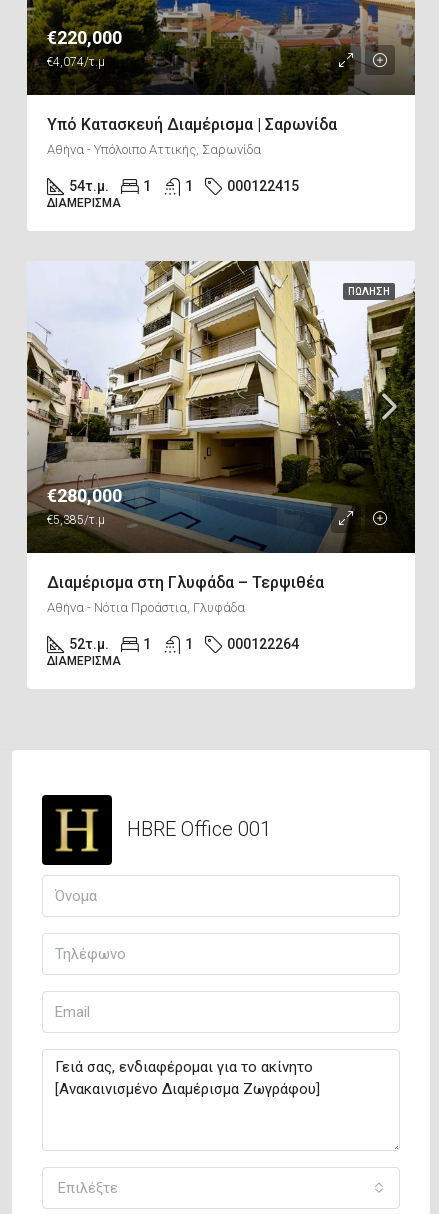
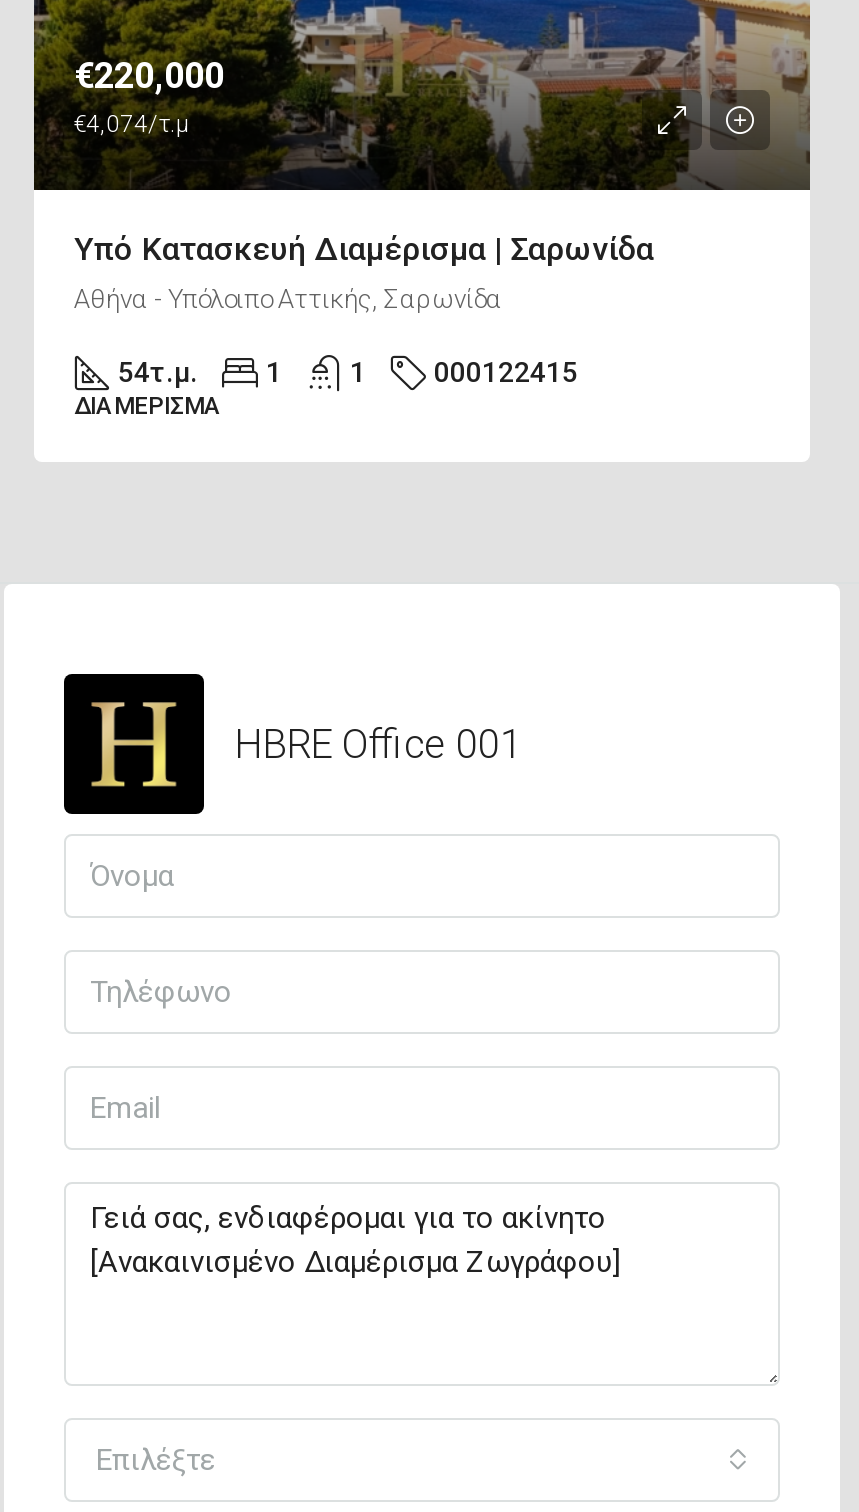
[27,260,416,553] [image] | ΠΏΛΗΣΗ -> none
[47,485,324,668] €280,000 | €5,385/τ.μ | Διαμέρισμα στη Γλυφάδα – Τερψιθέα | Αθήνα - Νότια Προάστια, Γλυφάδα | 52τ.μ. | 1 | 1 | 000122264 | ΔΙΑΜΈΡΙΣΜΑ -> none

